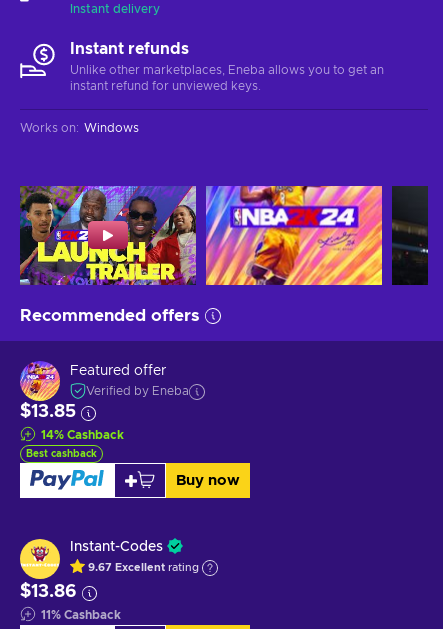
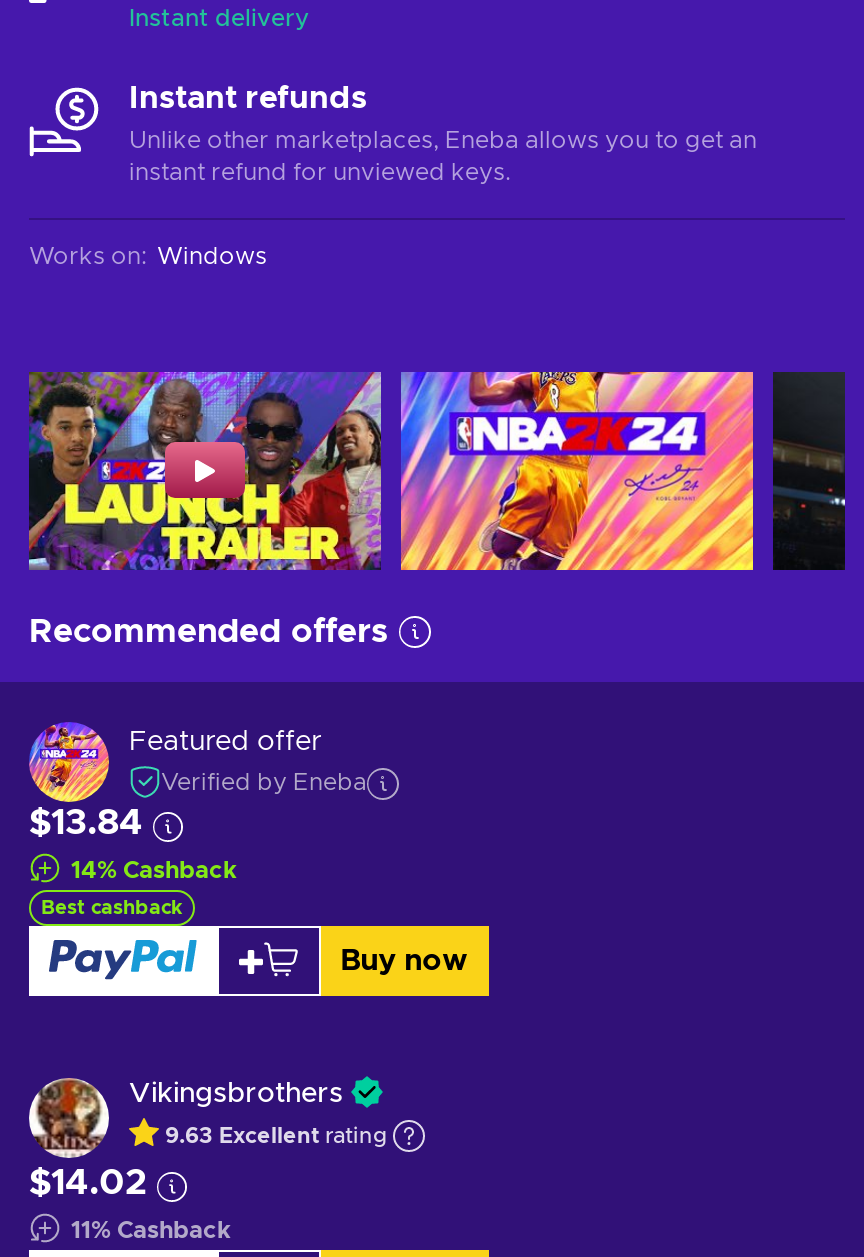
[20,403,76,421] $13.85 -> [29,805,143,841] $13.84
[19,539,77,601] [image] | $13.86 -> [27,1078,147,1201] [image] | $14.02
[70,540,163,554] Instant-Codes -> [129,1079,343,1107] Vikingsbrothers
[88,562,199,573] 9.67 Excellent rating -> [165,1124,387,1146] 9.63 Excellent rating

